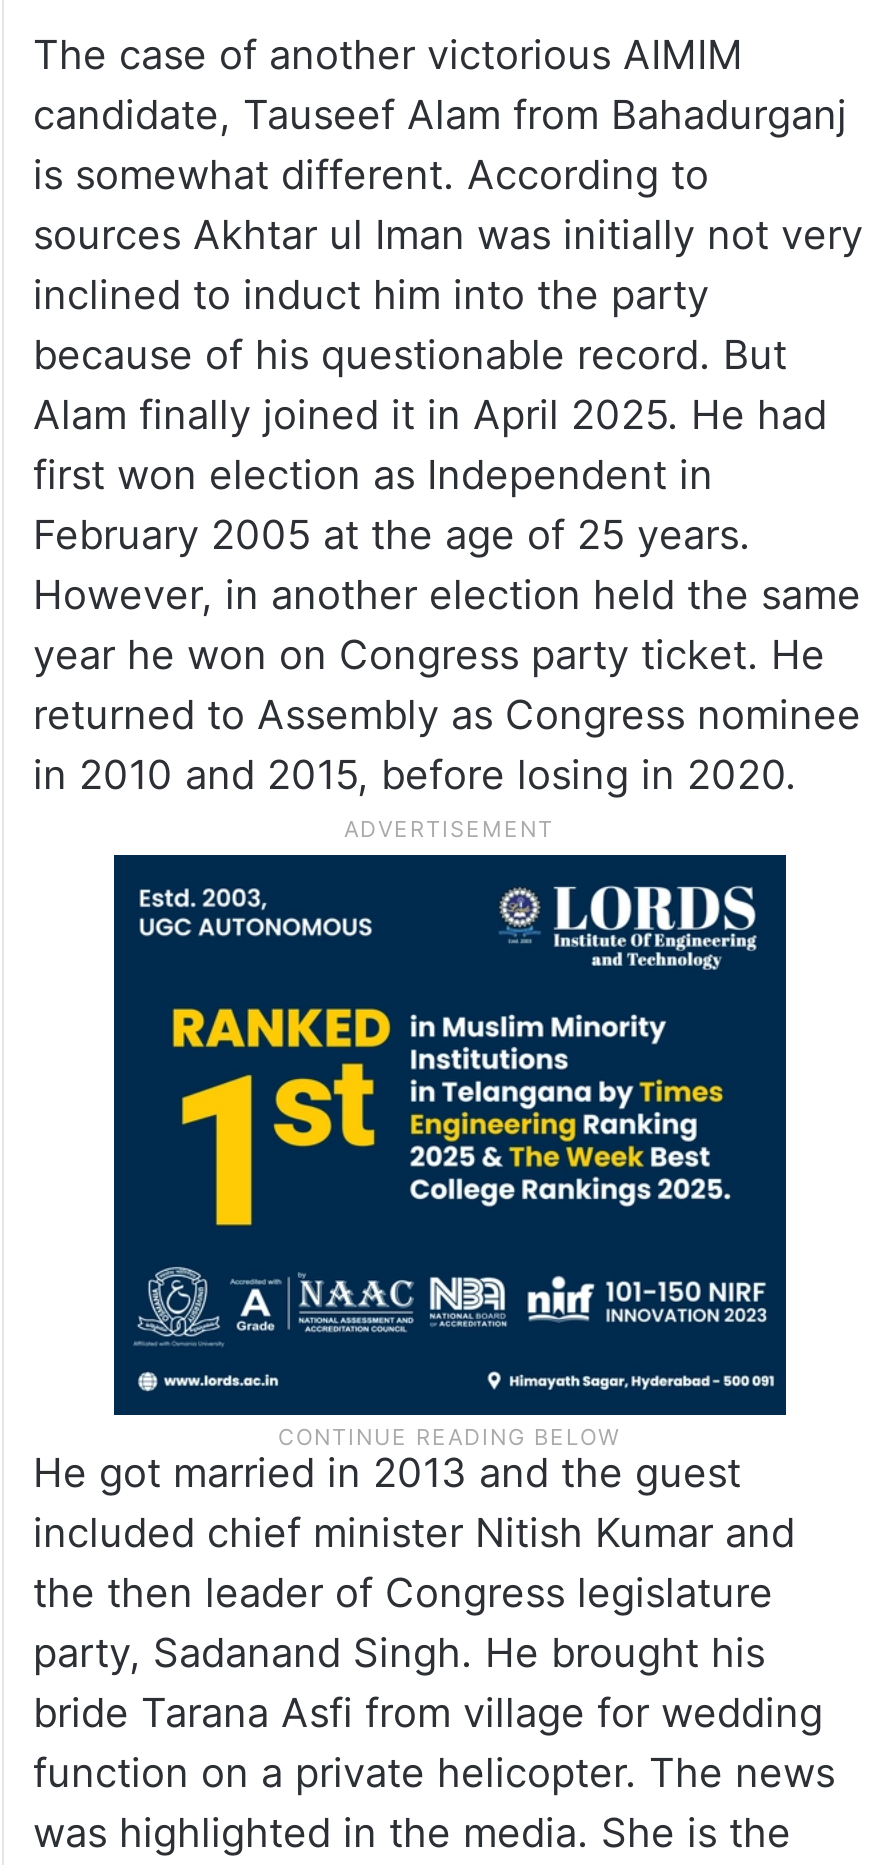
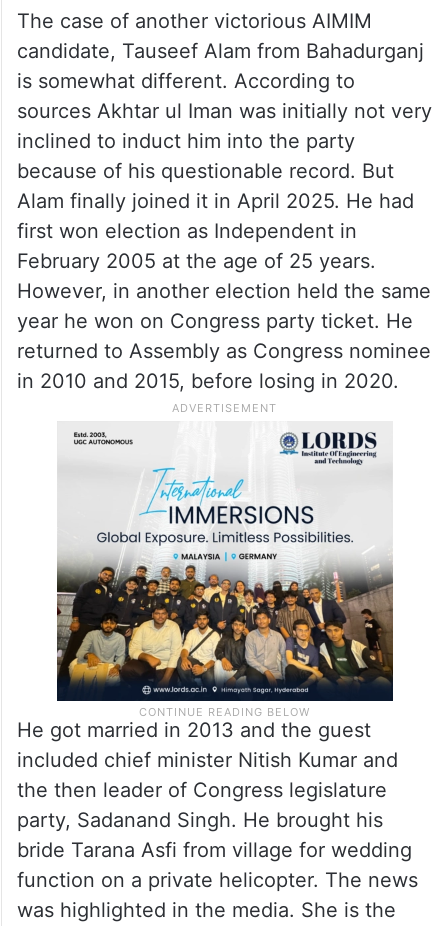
[112,853,788,1413] [image] -> [56,421,394,700] [image]

